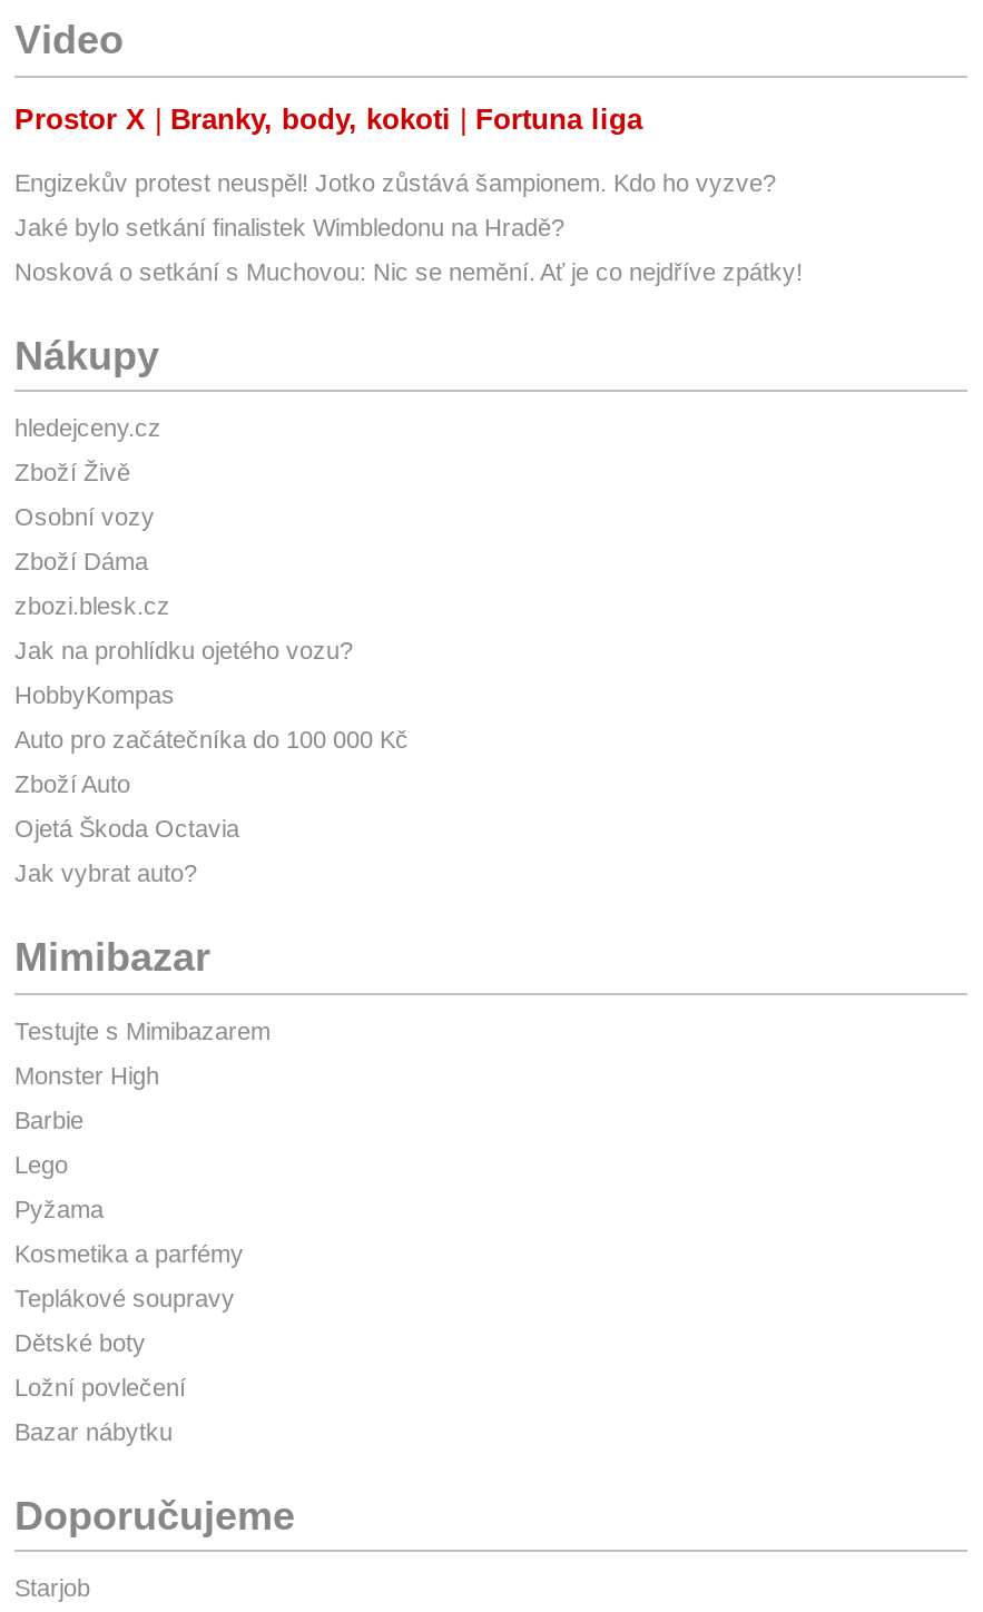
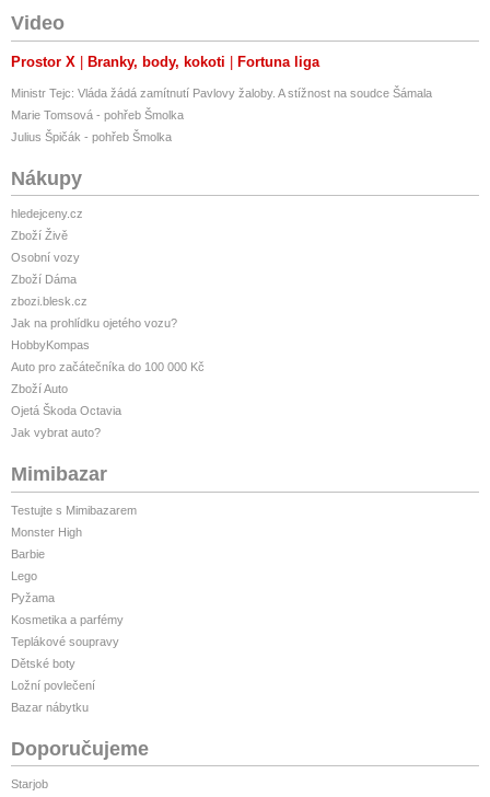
[14,169,776,195] Engizekův protest neuspěl! Jotko zůstává šampionem. Kdo ho vyzve? -> [11,86,432,99] Ministr Tejc: Vláda žádá zamítnutí Pavlovy žaloby. A stížnost na soudce Šámala
[14,213,564,240] Jaké bylo setkání finalistek Wimbledonu na Hradě? -> [11,108,184,121] Marie Tomsová - pohřeb Šmolka
[14,258,803,285] Nosková o setkání s Muchovou: Nic se nemění. Ať je co nejdříve zpátky! -> [11,130,172,143] Julius Špičák - pohřeb Šmolka

